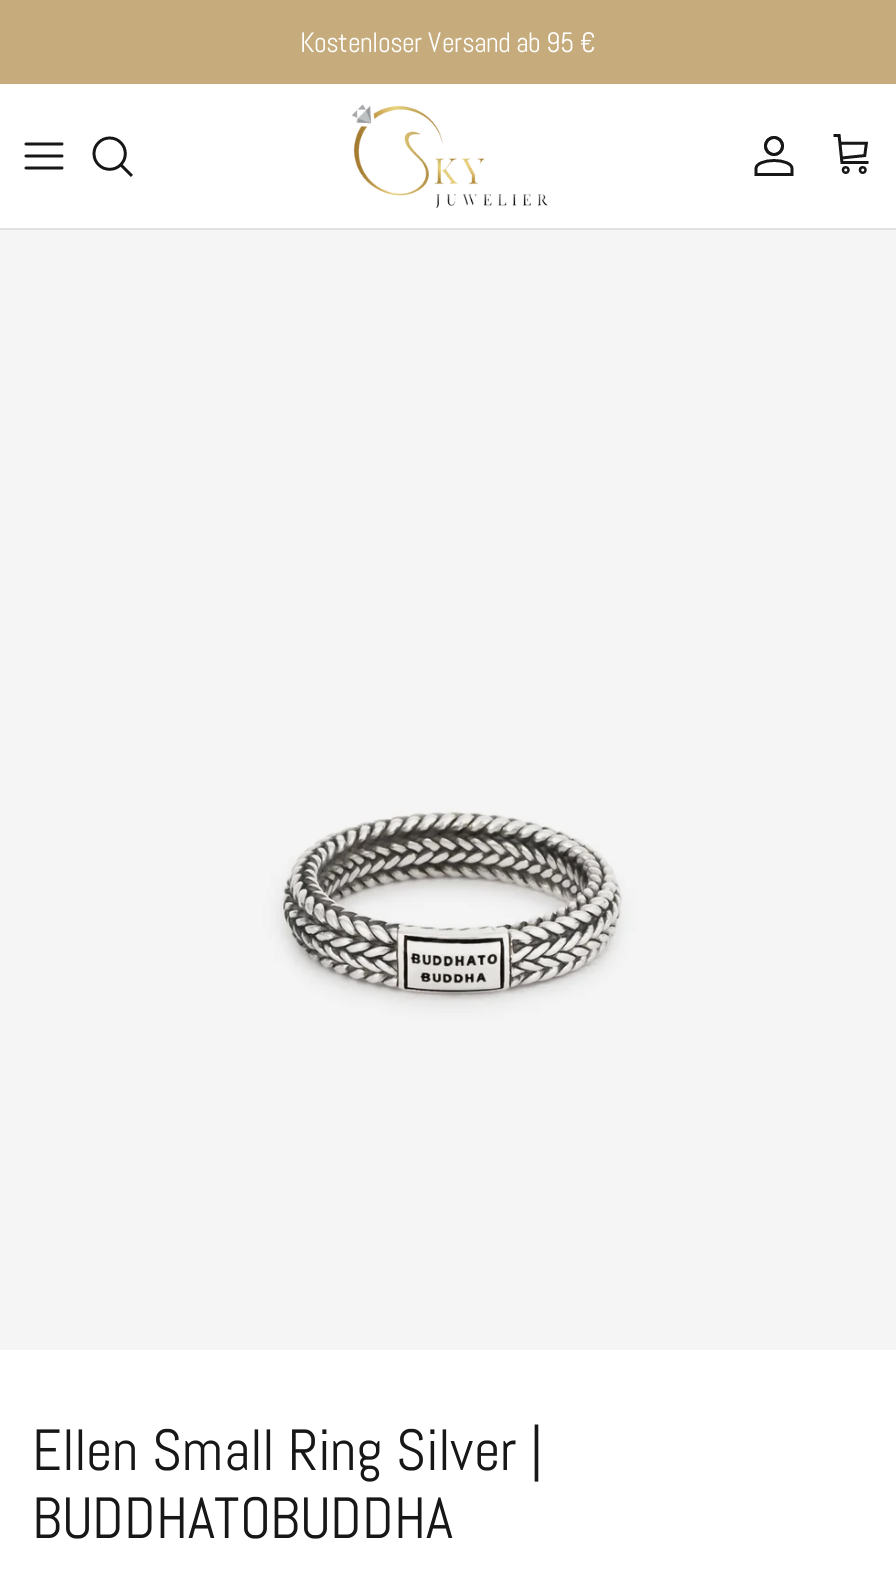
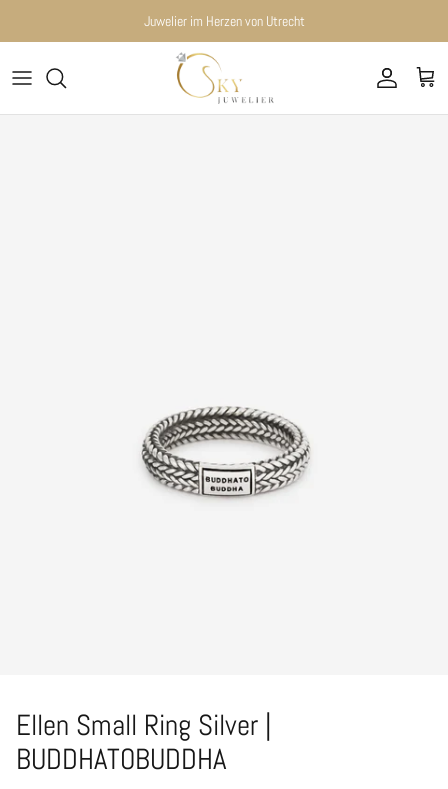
[300,24,596,60] Kostenloser Versand ab 95 € -> [143,12,304,30] Juwelier im Herzen von Utrecht

